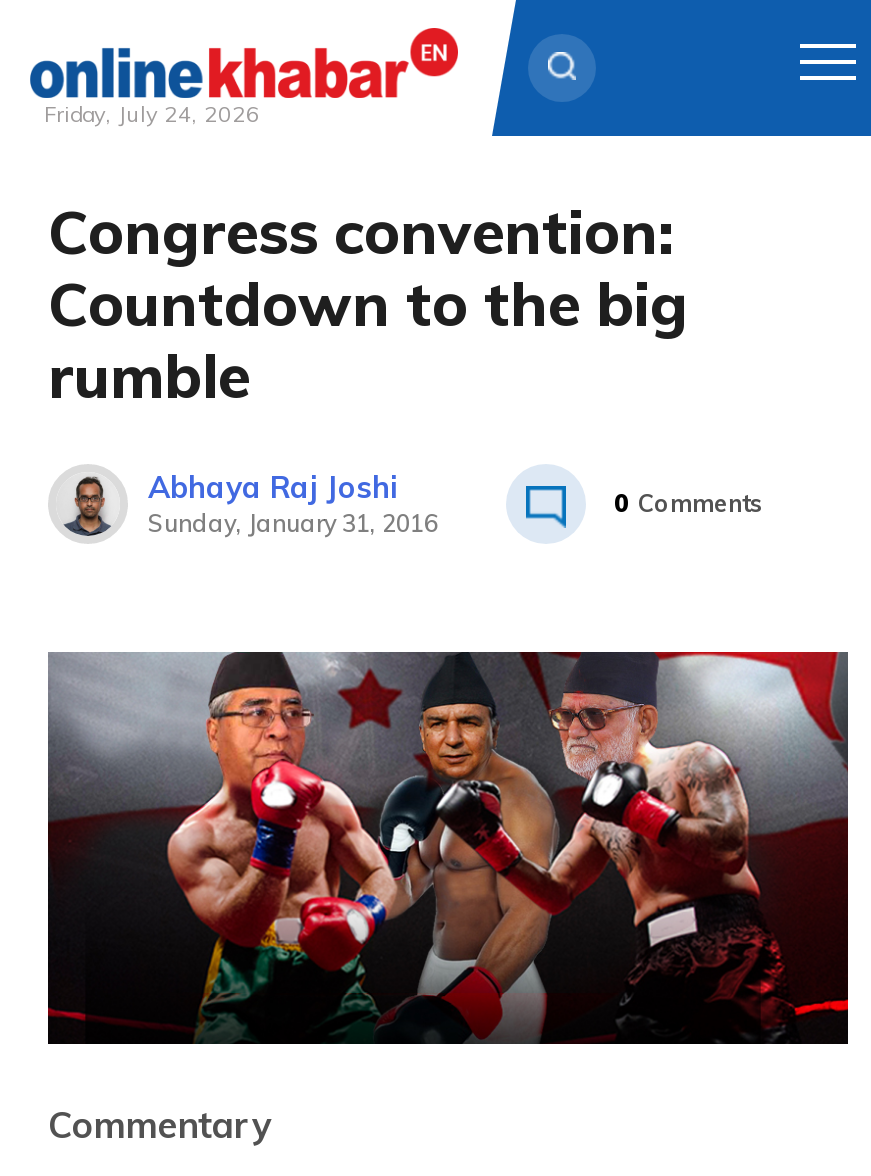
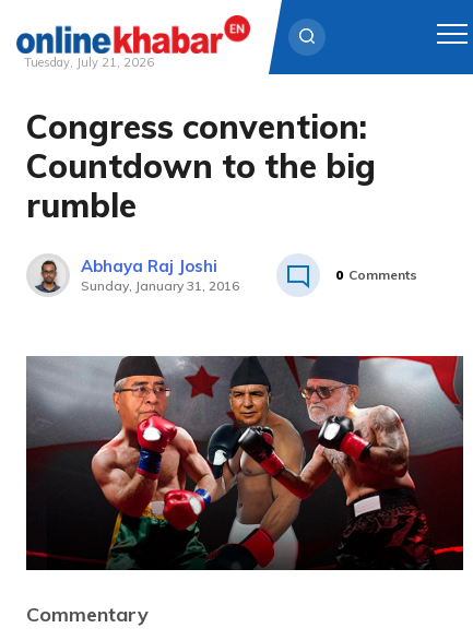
[44,100,260,128] Friday, July 24, 2026 -> [24,55,154,70] Tuesday, July 21, 2026

